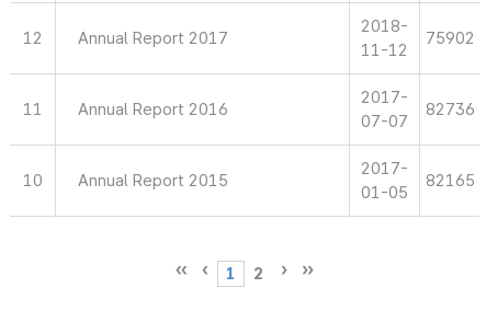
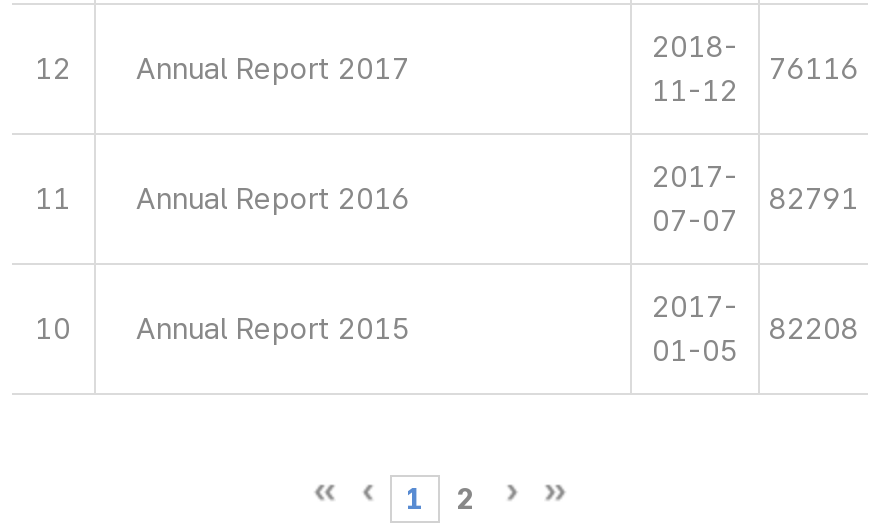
[425,28,474,48] 75902 -> [769,51,859,87] 76116
[425,100,474,119] 82736 -> [769,181,859,217] 82791
[425,171,474,191] 82165 -> [769,311,859,347] 82208

